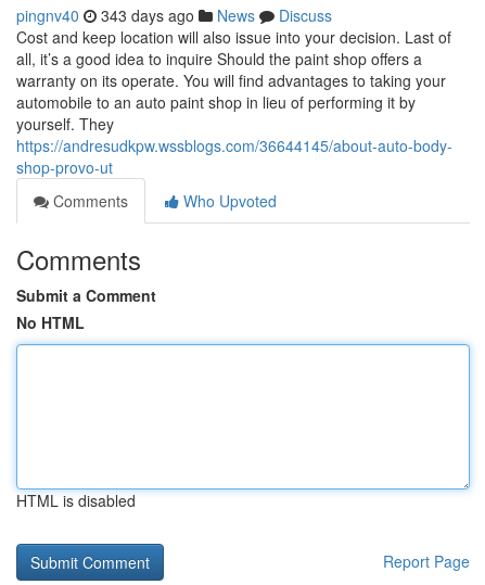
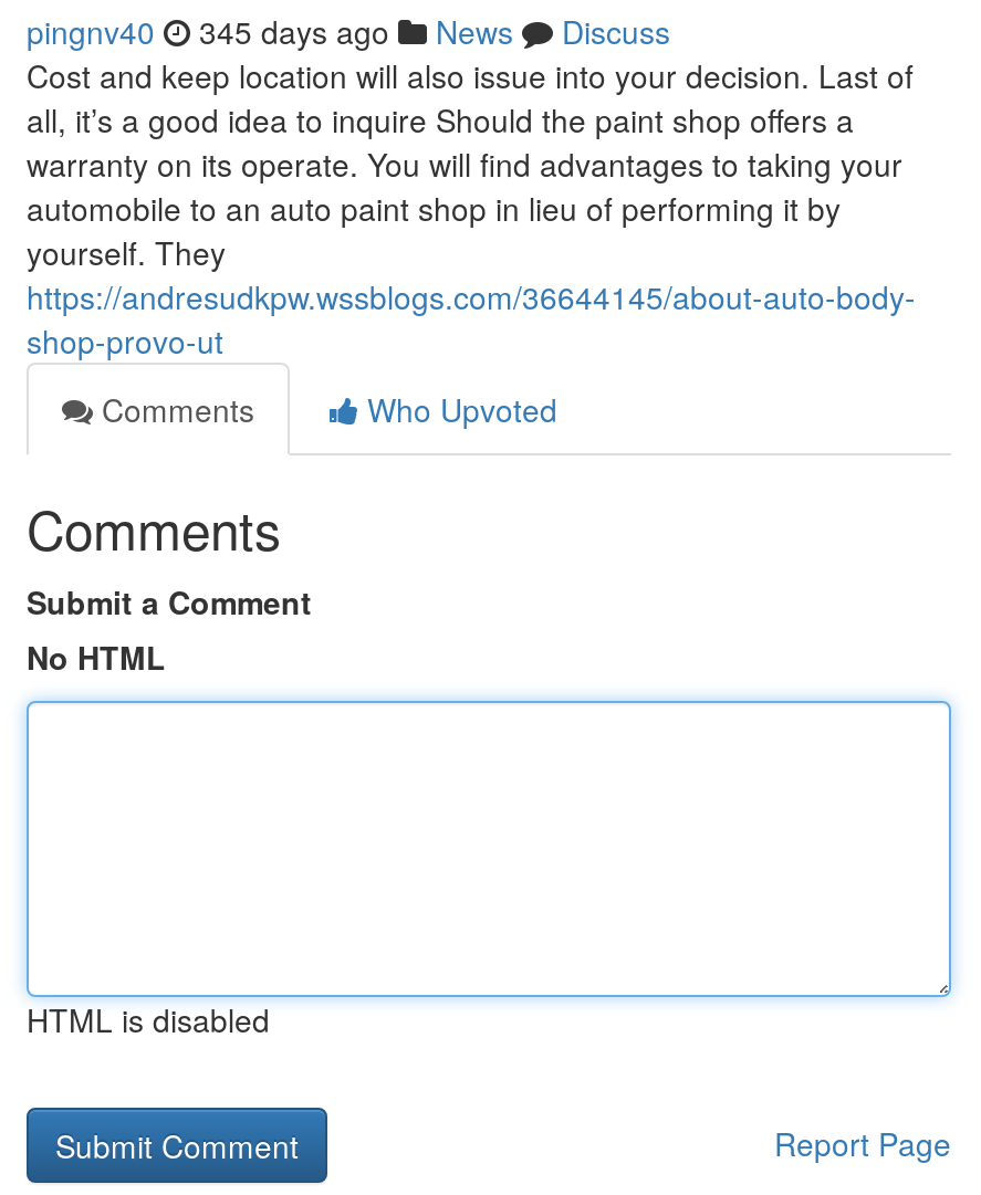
[16,4,332,26] pingnv40 343 days ago News Discuss -> [27,9,670,53] pingnv40 345 days ago News Discuss

